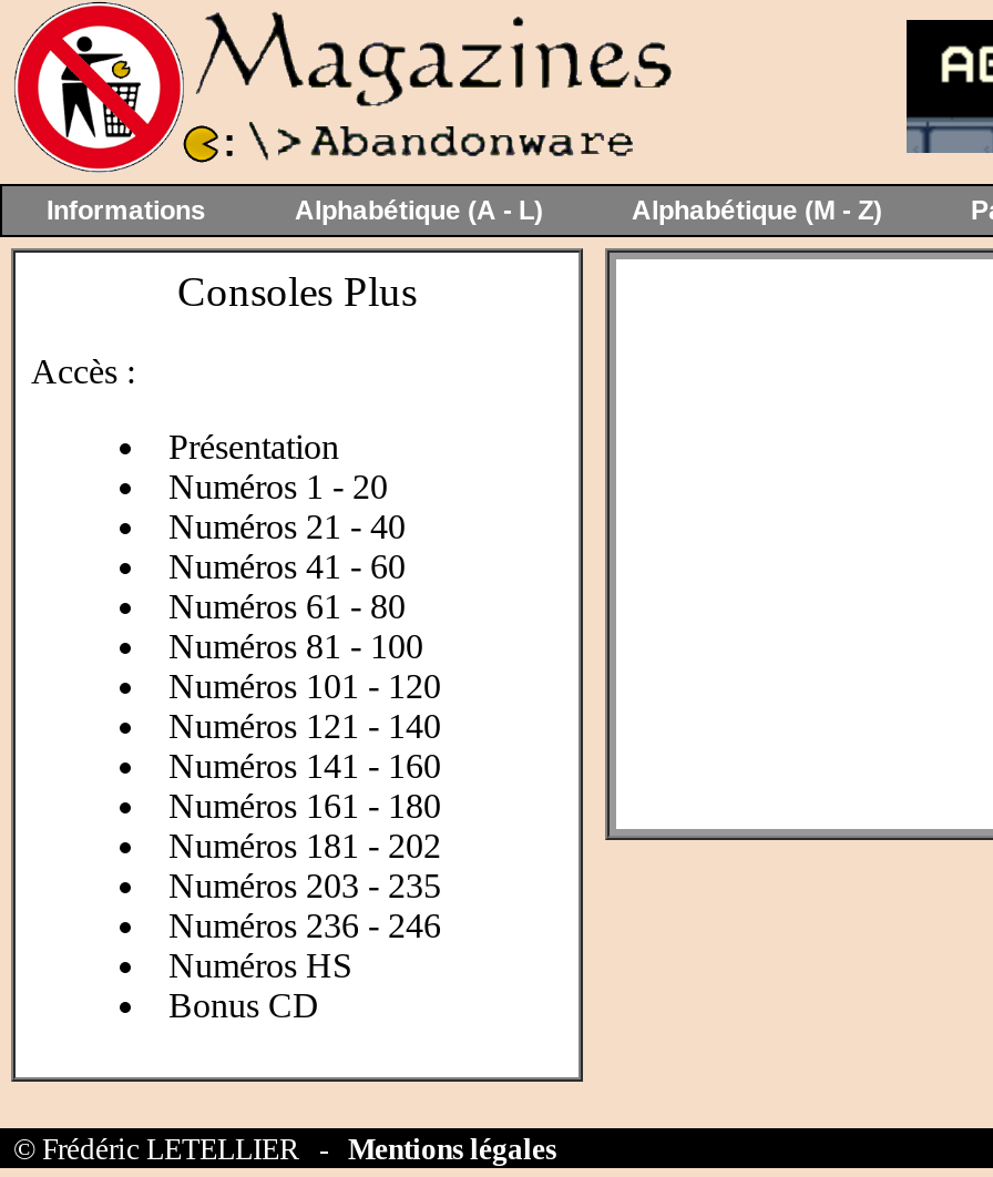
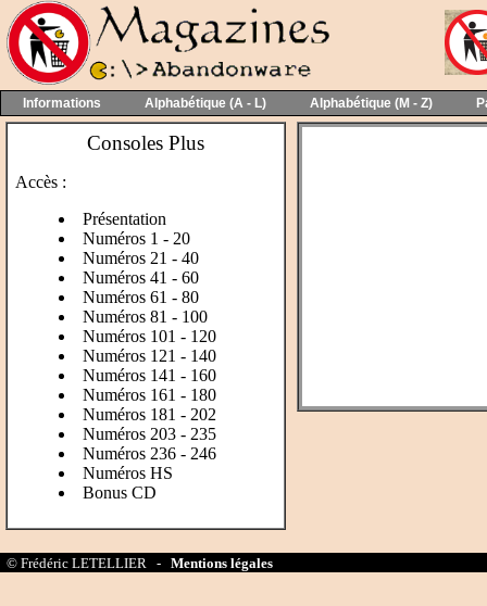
[904,18,986,155] [image] -> [444,9,484,76] [image]

